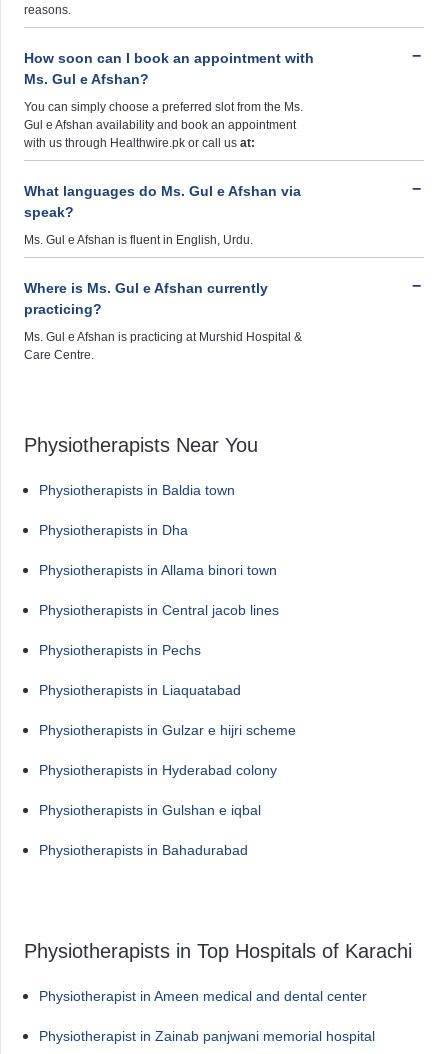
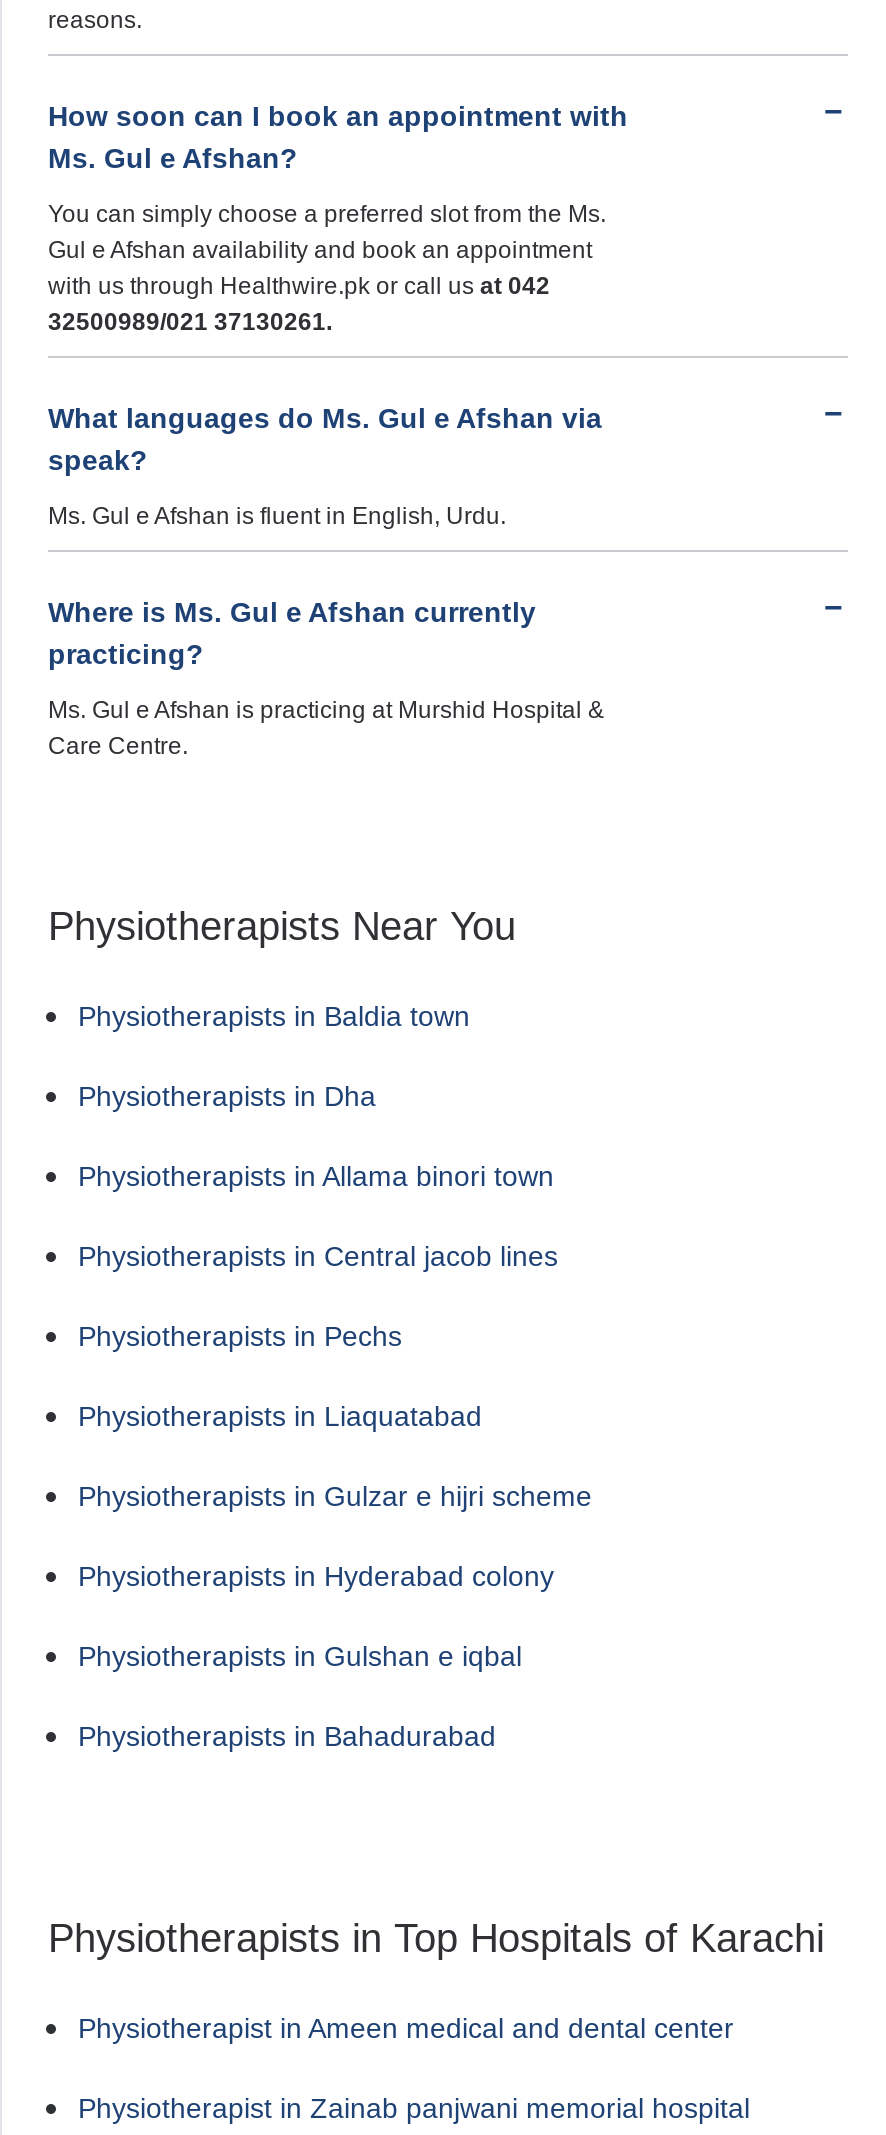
[24,136,255,150] with us through Healthwire.pk or call us at: -> [48,272,550,336] with us through Healthwire.pk or call us at 042 | 32500989/021 37130261.

